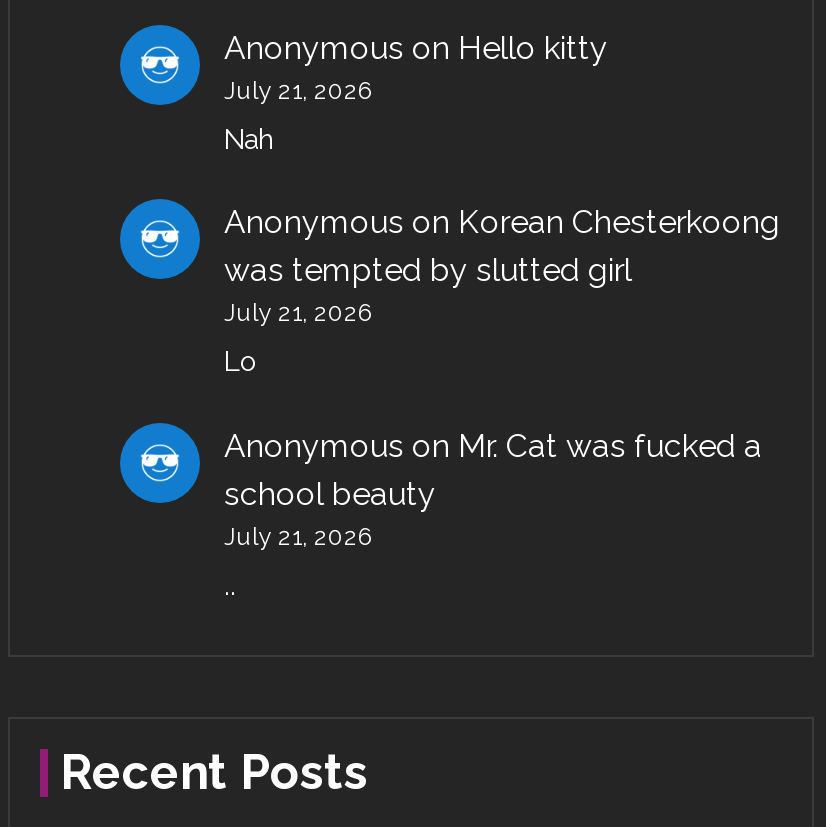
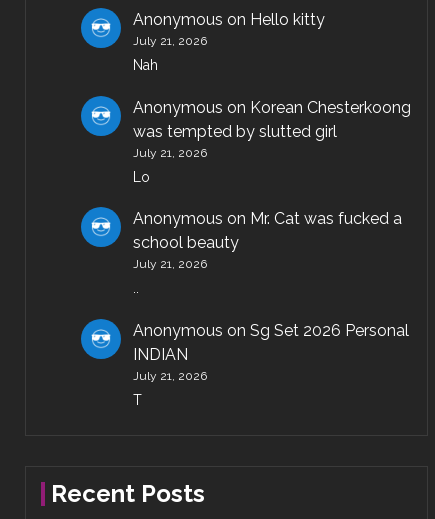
none -> [133,321,409,408] Anonymous on Sg Set 2026 Personal | INDIAN | July 21, 2026 | T

